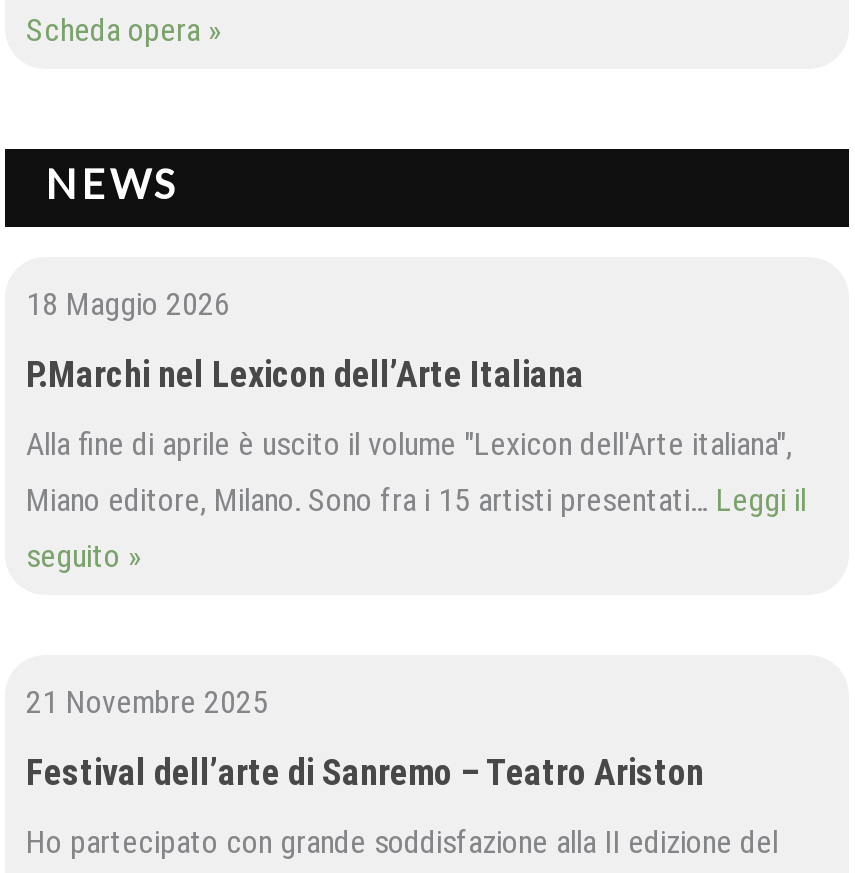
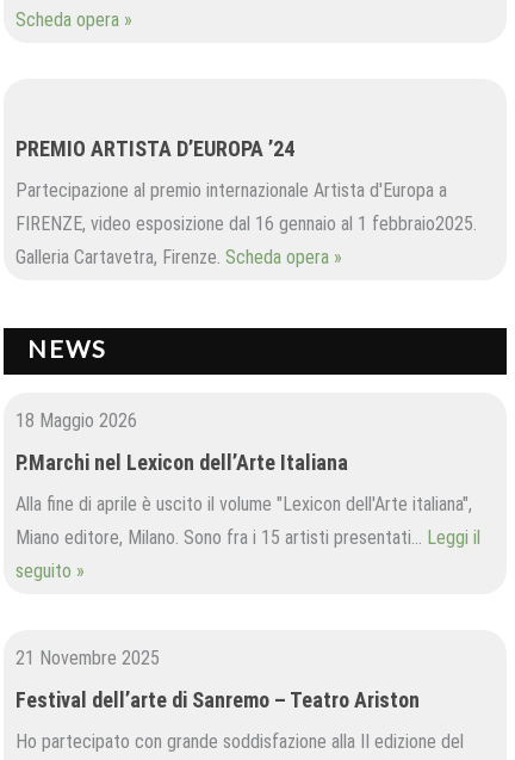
none -> [16,136,477,268] PREMIO ARTISTA D’EUROPA ’24 | Partecipazione al premio internazionale Artista d'Europa a | FIRENZE, video esposizione dal 16 gennaio al 1 febbraio2025. | Galleria Cartavetra, Firenze. Scheda opera »

